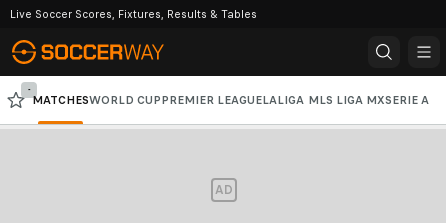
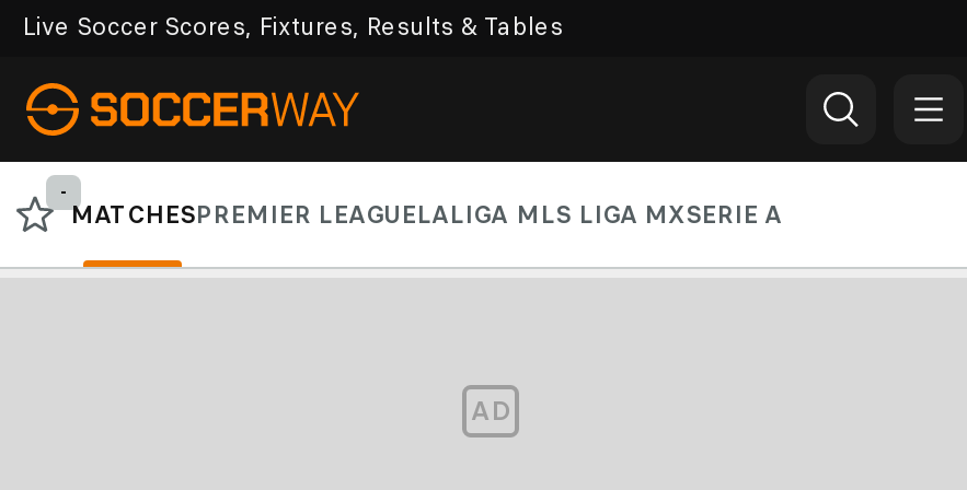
[32,93,429,107] MATCHESWORLD CUP PREMIER LEAGUELALIGA MLS LIGA MXSERIE A -> [70,199,782,230] MATCHESPREMIER LEAGUELALIGA MLS LIGA MXSERIE A

